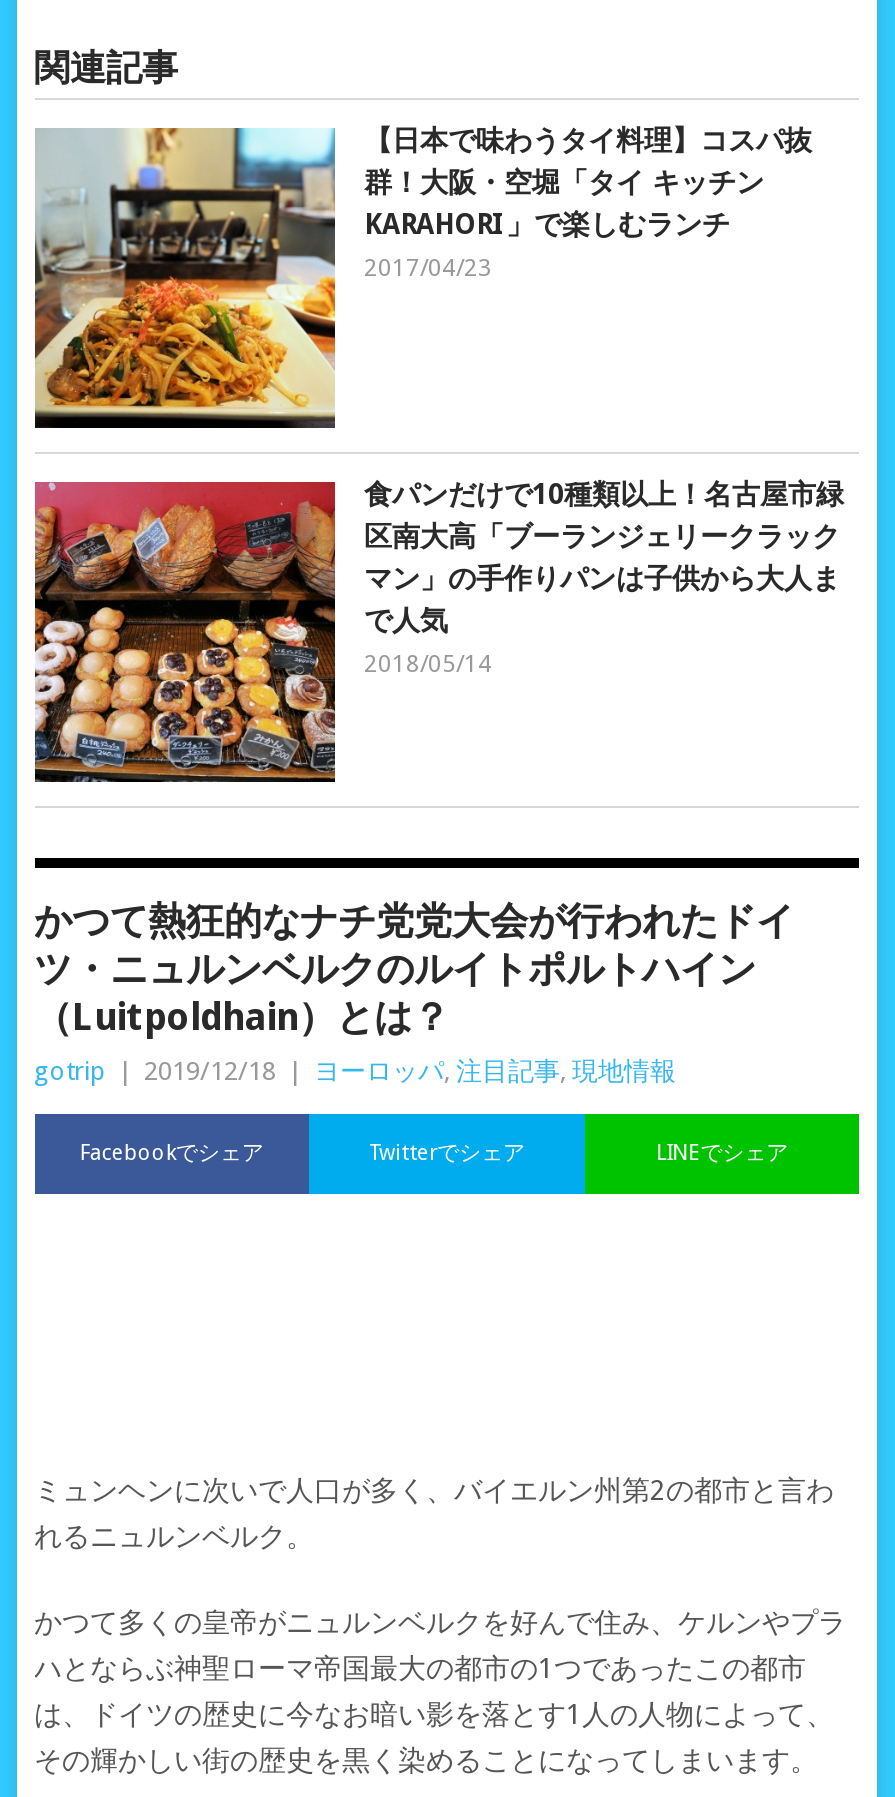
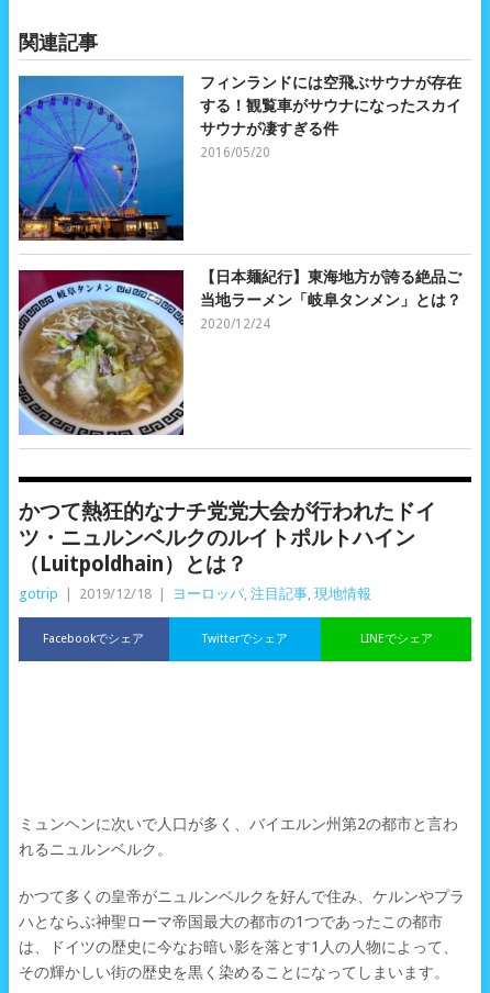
[33,124,812,430] [image] | 【日本で味わうタイ料理】コスパ抜 | 群！大阪・空堀「タイ キッチン | KARAHORI」で楽しむランチ | 2017/04/23 -> [18,73,461,242] [image] | フィンランドには空飛ぶサウナが存在 | する！観覧車がサウナになったスカイ | サウナが凄すぎる件 | 2016/05/20
[33,478,844,784] [image] | 食パンだけで10種類以上！名古屋市緑 | 区南大高「ブーランジェリークラック | マン」の手作りパンは子供から大人ま | で人気 | 2018/05/14 -> [18,268,461,436] [image] | 【日本麺紀行】東海地方が誇る絶品ご | 当地ラーメン「岐阜タンメン」とは？ | 2020/12/24

